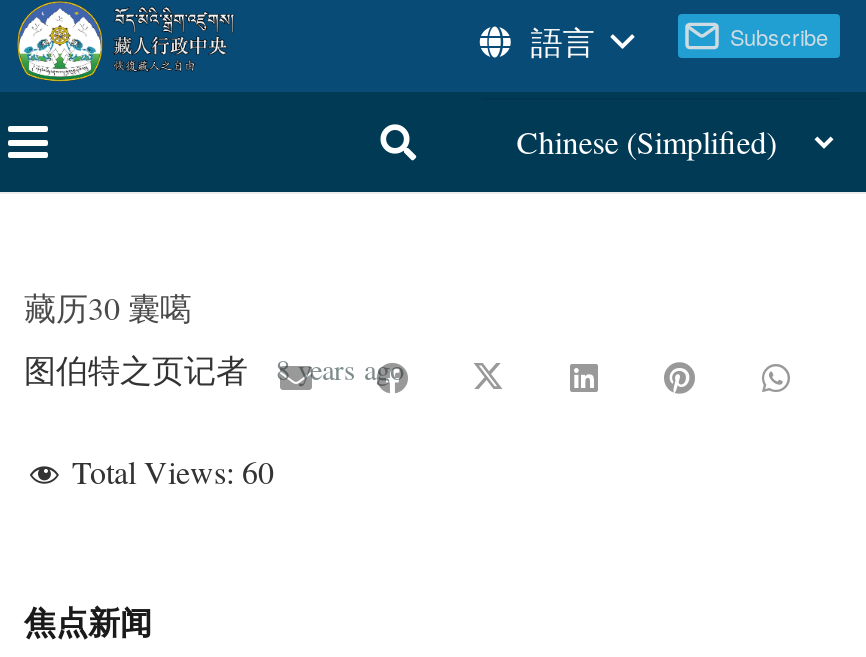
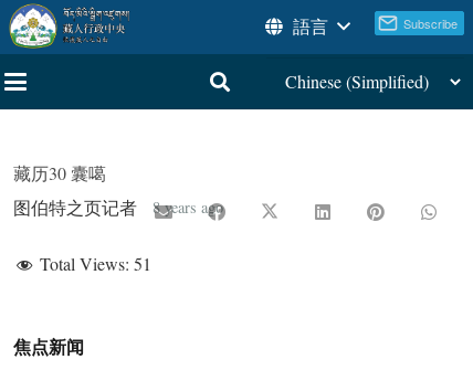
[72,450,274,492] Total Views: 60 -> [40,252,151,275] Total Views: 51

